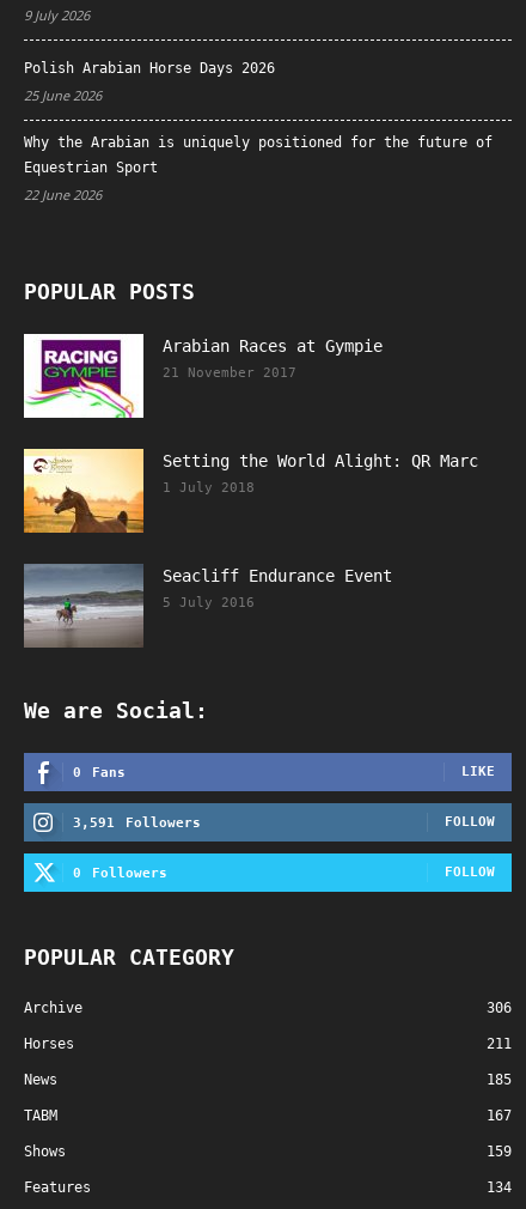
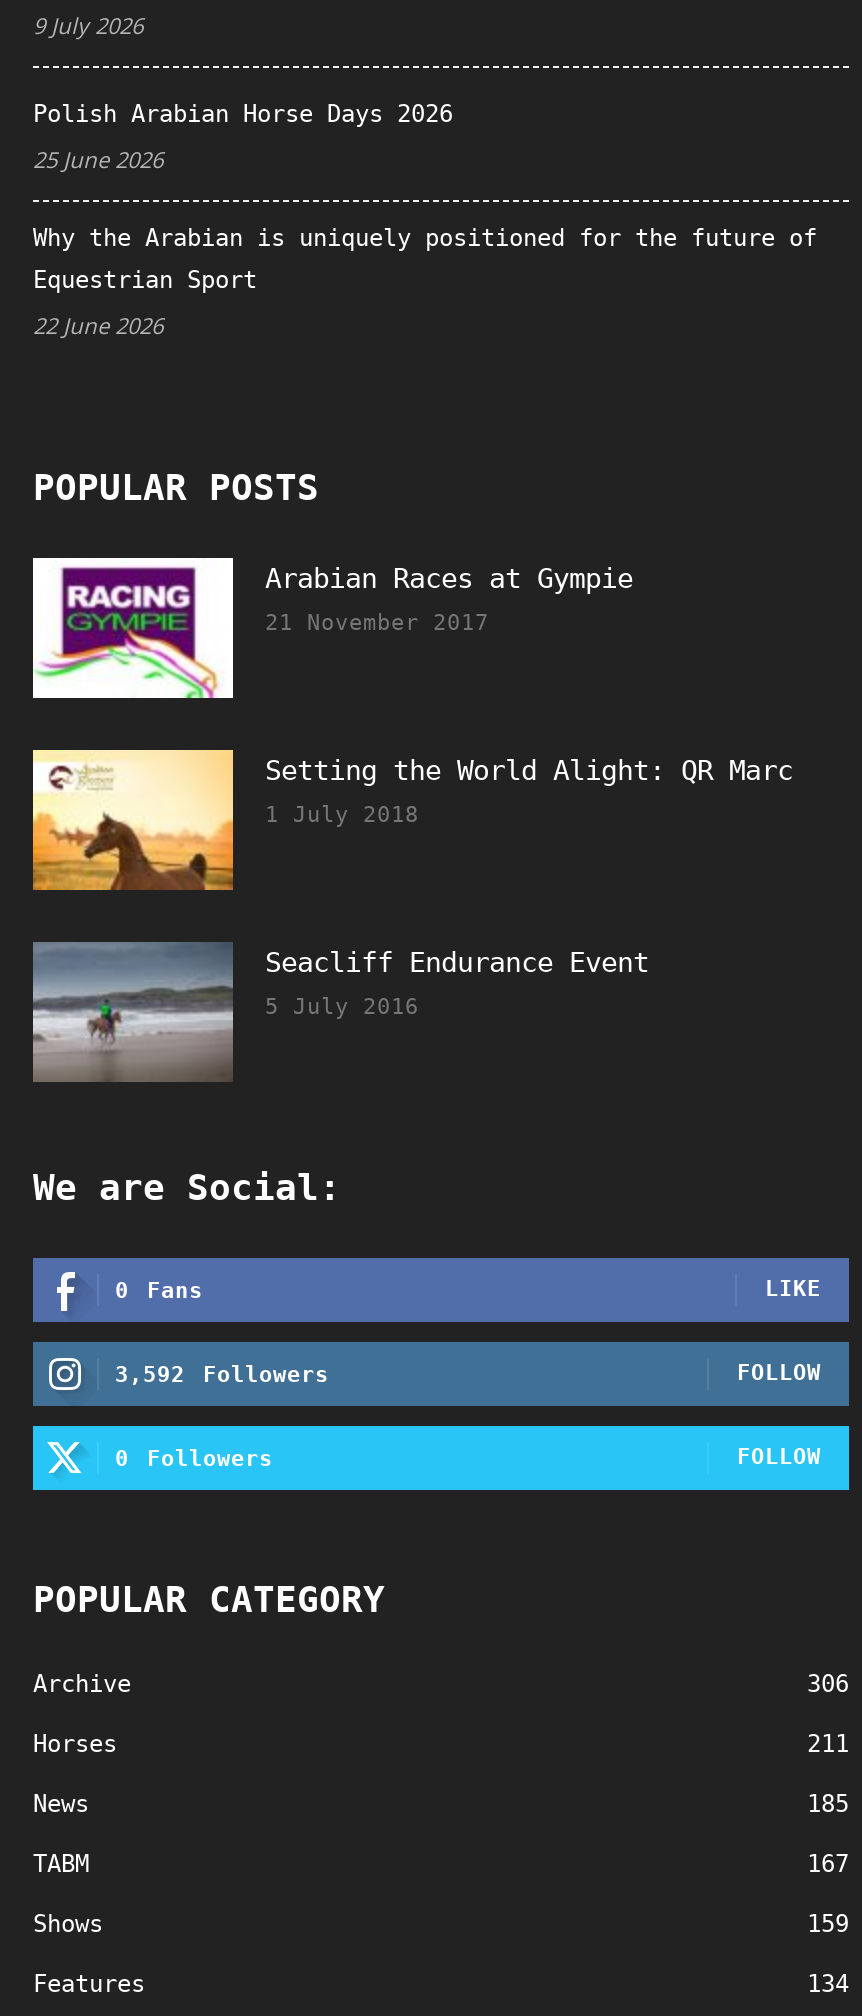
[73,816,201,831] 3,591 Followers -> [115,1363,329,1389] 3,592 Followers

